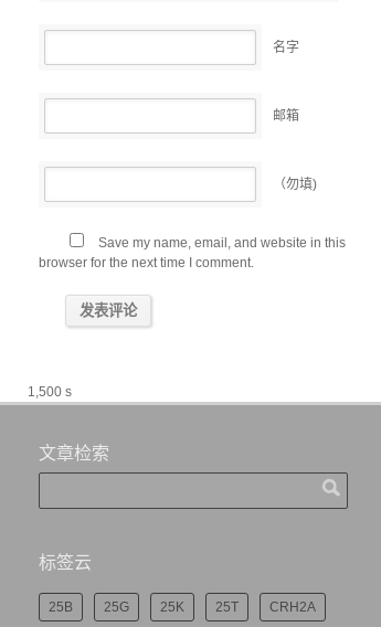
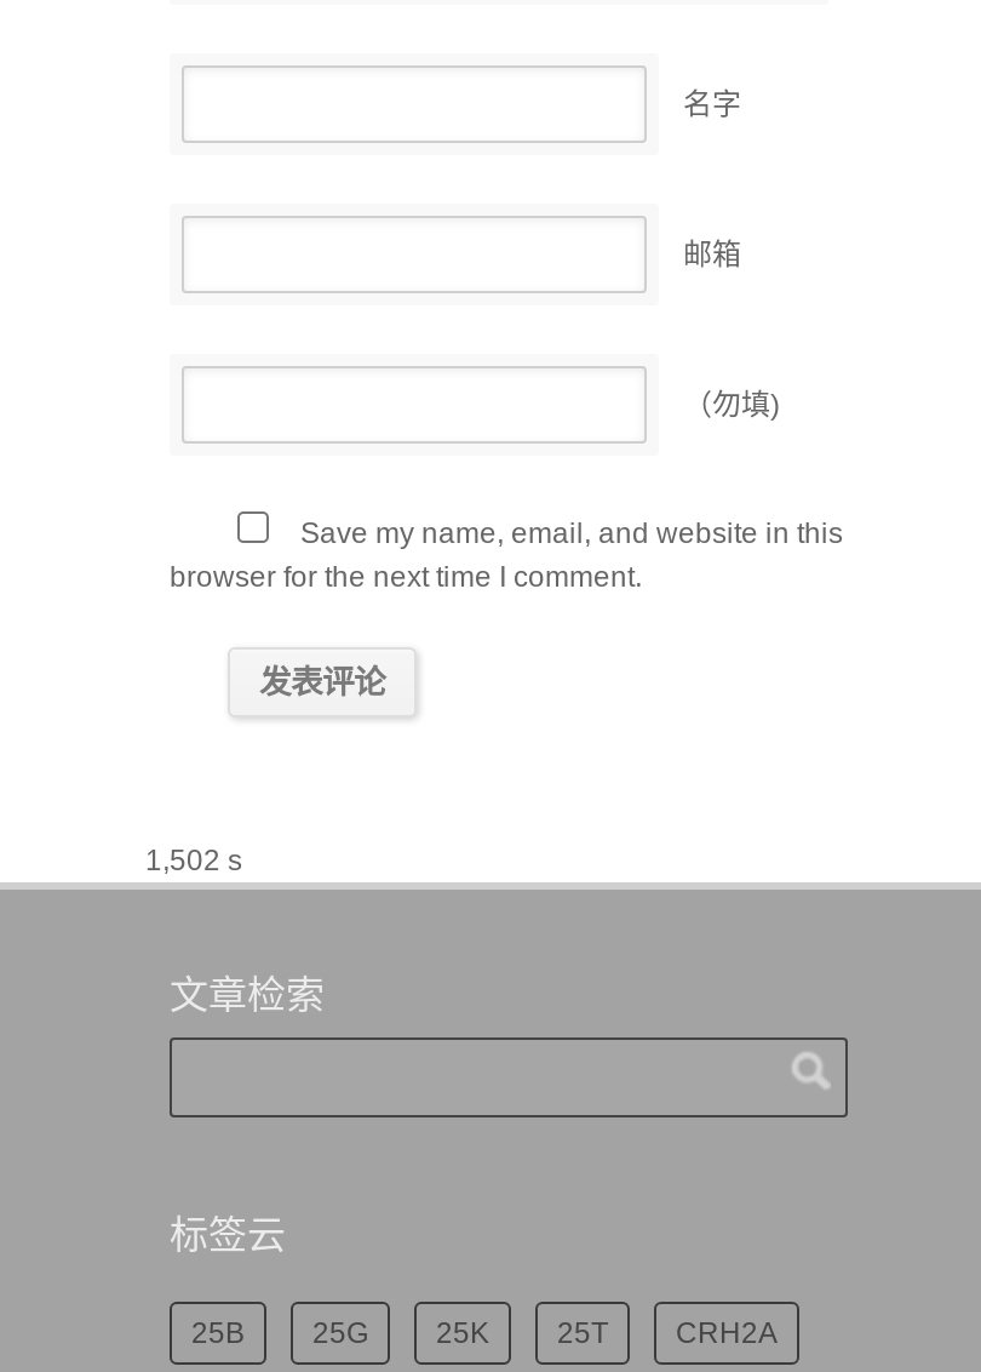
[28,384,72,399] 1,500 s -> [145,843,242,877] 1,502 s

